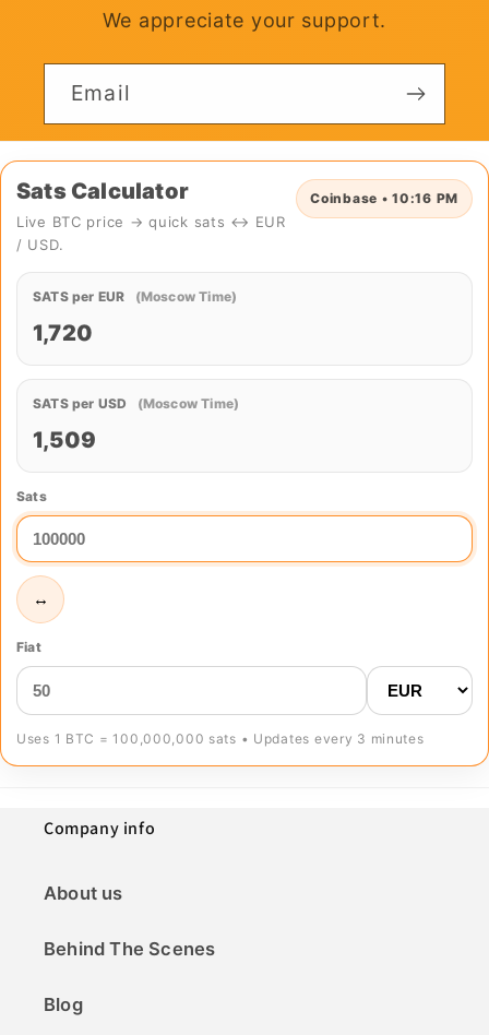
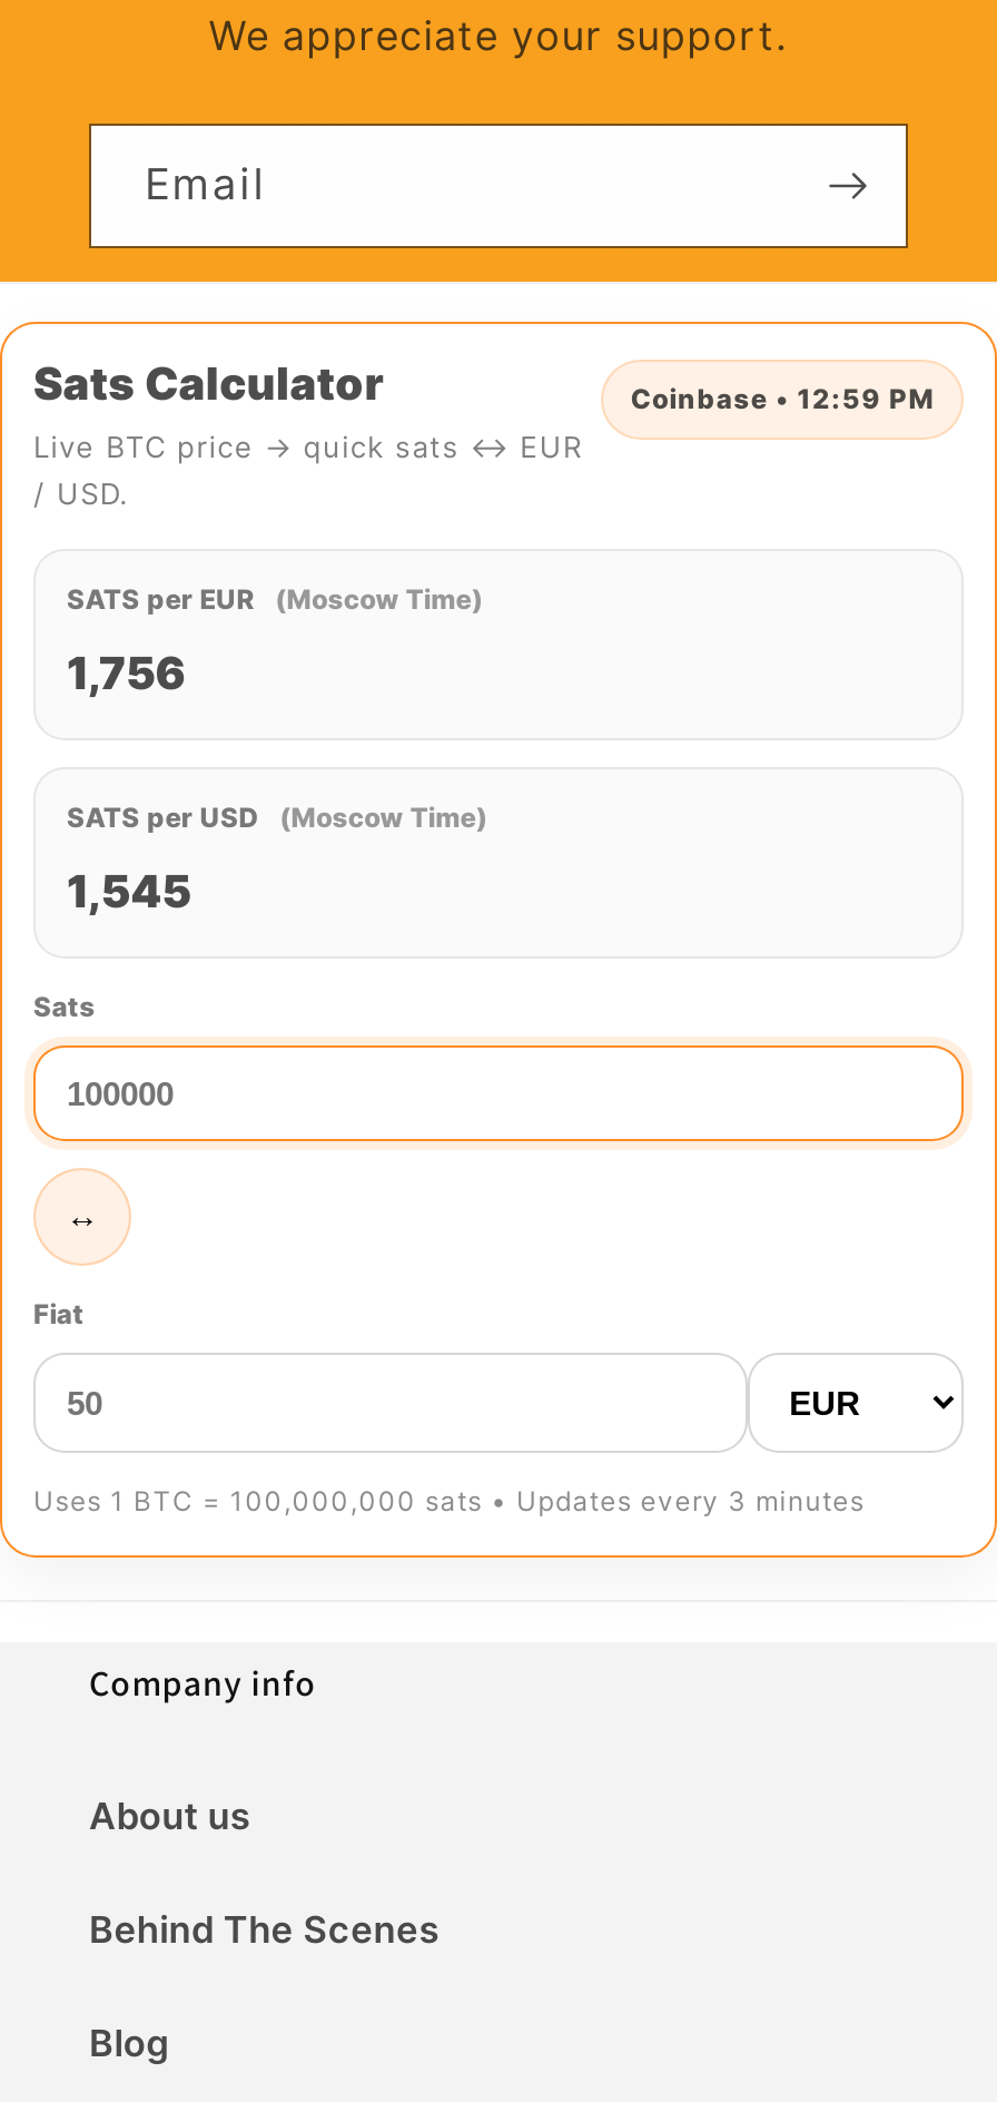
[310,189,458,206] Coinbase • 10:16 PM -> [630,381,935,414] Coinbase • 12:59 PM
[33,319,93,346] 1,720 -> [67,646,187,699] 1,756
[33,426,96,453] 1,509 -> [67,864,191,917] 1,545

